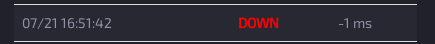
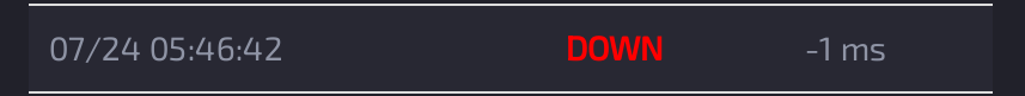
[22,14,112,31] 07/21 16:51:42 -> [49,27,283,68] 07/24 05:46:42

